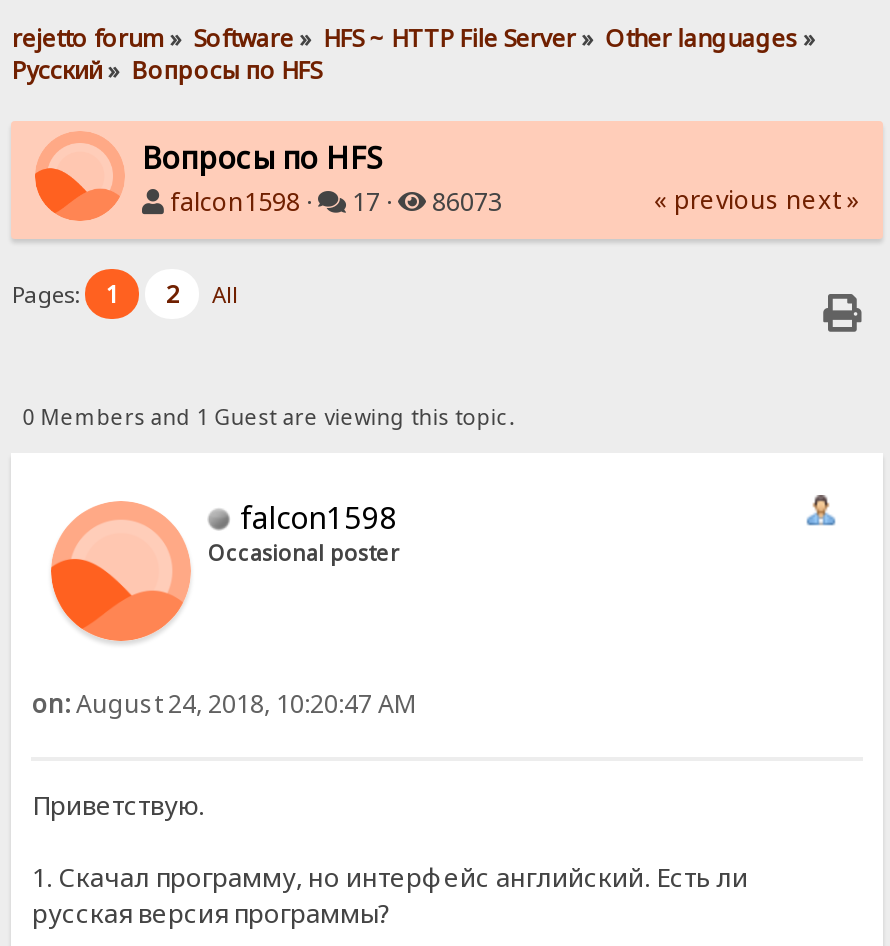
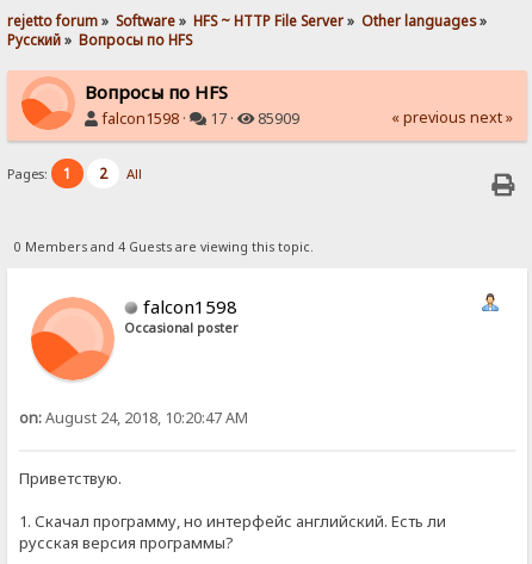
[426,185,502,219] 86073 -> [255,108,300,129] 85909
[23,402,515,430] 0 Members and 1 Guest are viewing this topic. -> [14,238,313,255] 0 Members and 4 Guests are viewing this topic.

